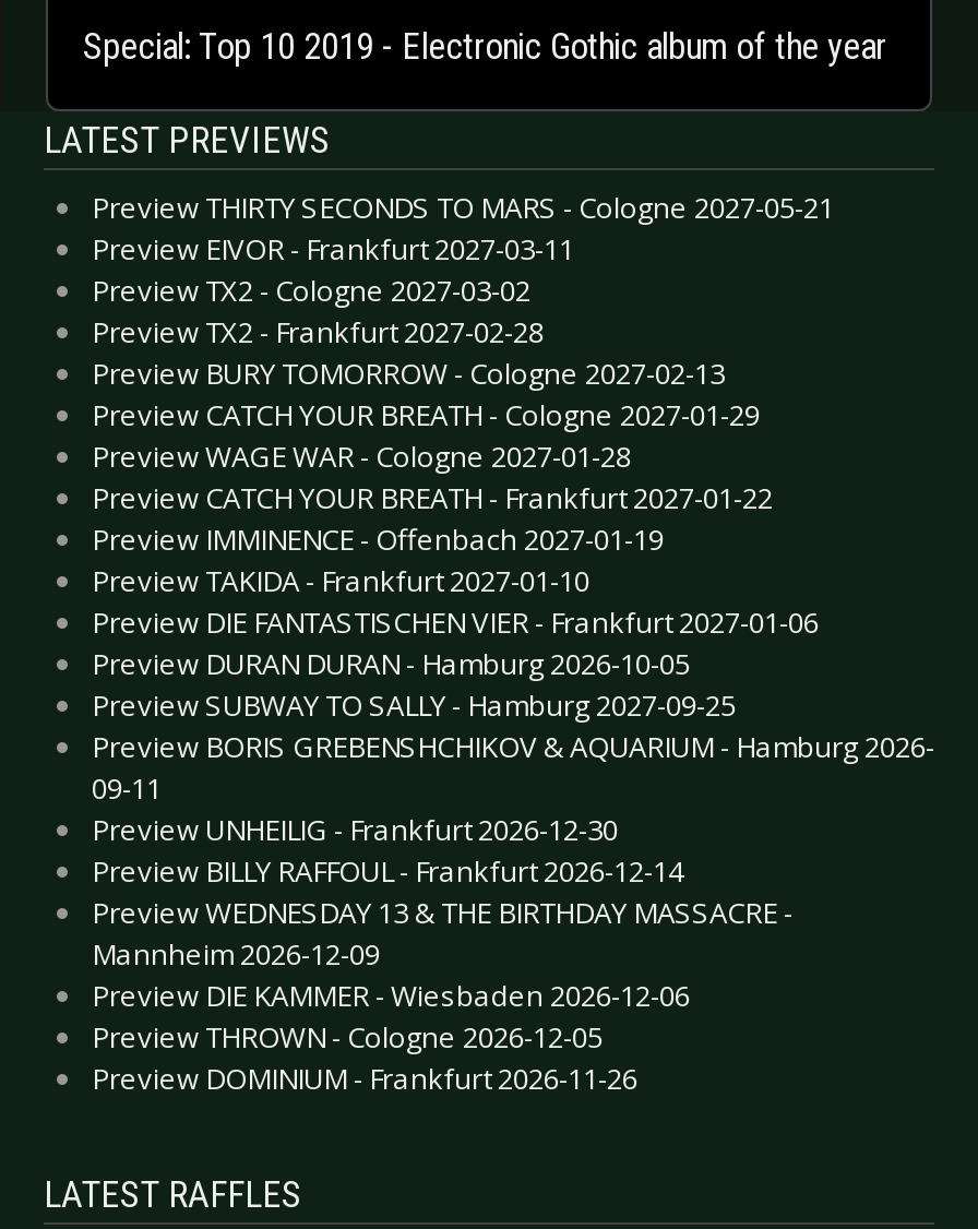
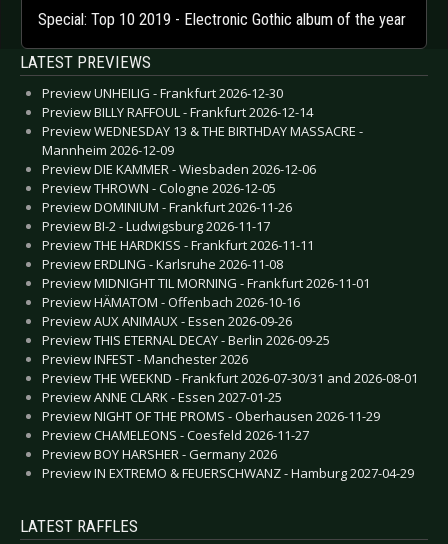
[92,187,934,807] Preview THIRTY SECONDS TO MARS - Cologne 2027-05-21 | Preview EIVOR - Frankfurt 2027-03-11 | Preview TX2 - Cologne 2027-03-02 | Preview TX2 - Frankfurt 2027-02-28 | Preview BURY TOMORROW - Cologne 2027-02-13 | Preview CATCH YOUR BREATH - Cologne 2027-01-29 | Preview WAGE WAR - Cologne 2027-01-28 | Preview CATCH YOUR BREATH - Frankfurt 2027-01-22 | Preview IMMINENCE - Offenbach 2027-01-19 | Preview TAKIDA - Frankfurt 2027-01-10 | Preview DIE FANTASTISCHEN VIER - Frankfurt 2027-01-06 | Preview DURAN DURAN - Hamburg 2026-10-05 | Preview SUBWAY TO SALLY - Hamburg 2027-09-25 | Preview BORIS GREBENSHCHIKOV & AQUARIUM - Hamburg 2026- | 09-11 -> none
moved [92,809,792,1097] -> [42,84,363,216]: Preview UNHEILIG - Frankfurt 2026-12-30 | Preview BILLY RAFFOUL - Frankfurt 2026-12-14 | Preview WEDNESDAY 13 & THE BIRTHDAY MASSACRE - | Mannheim 2026-12-09 | Preview DIE KAMMER - Wiesbaden 2026-12-06 | Preview THROWN - Cologne 2026-12-05 | Preview DOMINIUM - Frankfurt 2026-11-26
none -> [42,217,418,482] Preview BI-2 - Ludwigsburg 2026-11-17 | Preview THE HARDKISS - Frankfurt 2026-11-11 | Preview ERDLING - Karlsruhe 2026-11-08 | Preview MIDNIGHT TIL MORNING - Frankfurt 2026-11-01 | Preview HÄMATOM - Offenbach 2026-10-16 | Preview AUX ANIMAUX - Essen 2026-09-26 | Preview THIS ETERNAL DECAY - Berlin 2026-09-25 | Preview INFEST - Manchester 2026 | Preview THE WEEKND - Frankfurt 2026-07-30/31 and 2026-08-01 | Preview ANNE CLARK - Essen 2027-01-25 | Preview NIGHT OF THE PROMS - Oberhausen 2026-11-29 | Preview CHAMELEONS - Coesfeld 2026-11-27 | Preview BOY HARSHER - Germany 2026 | Preview IN EXTREMO & FEUERSCHWANZ - Hamburg 2027-04-29

